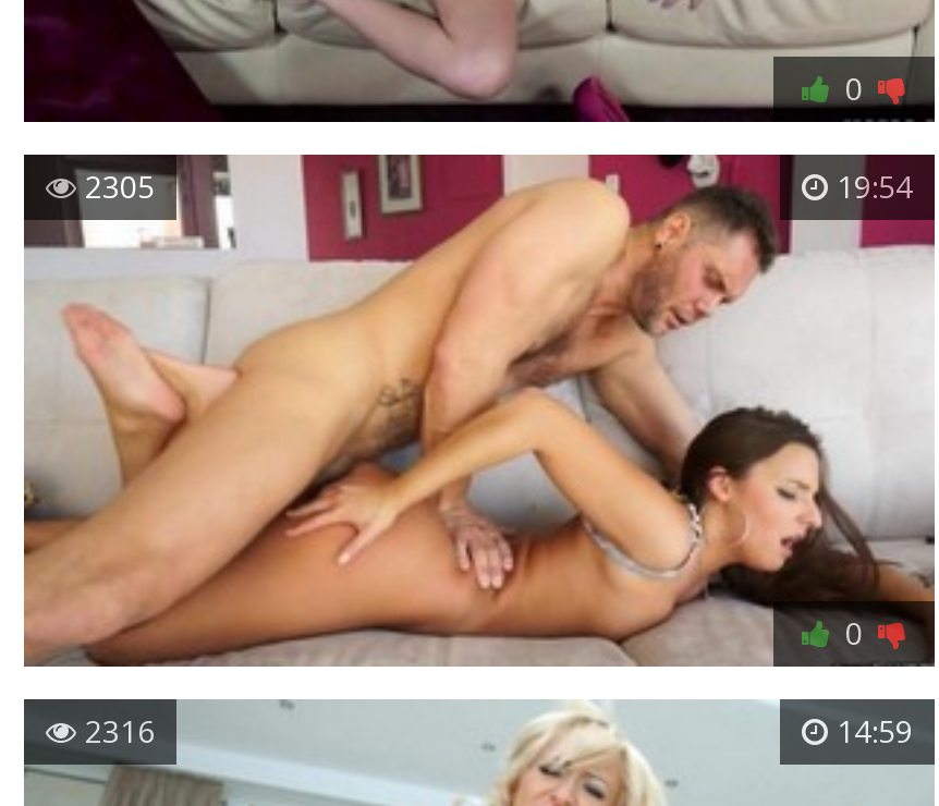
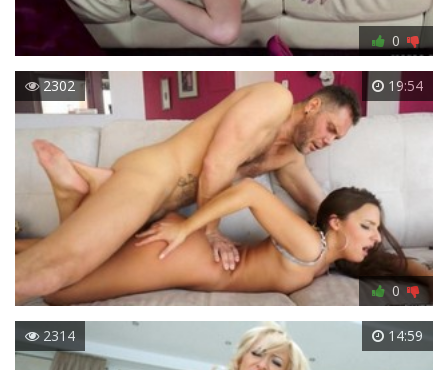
[76,166,155,207] 2305 -> [39,76,75,95] 2302
[76,711,155,752] 2316 -> [39,326,75,345] 2314

